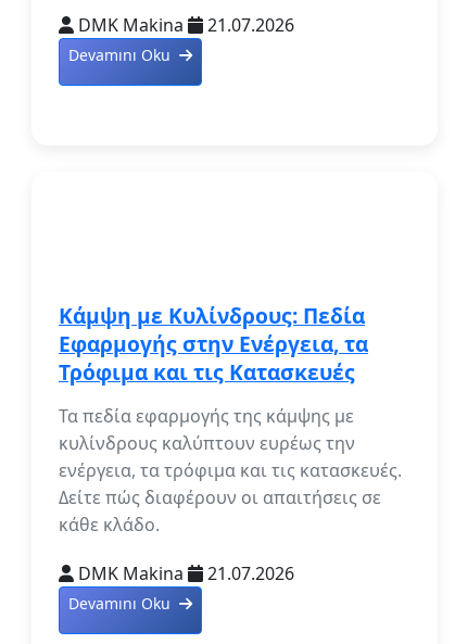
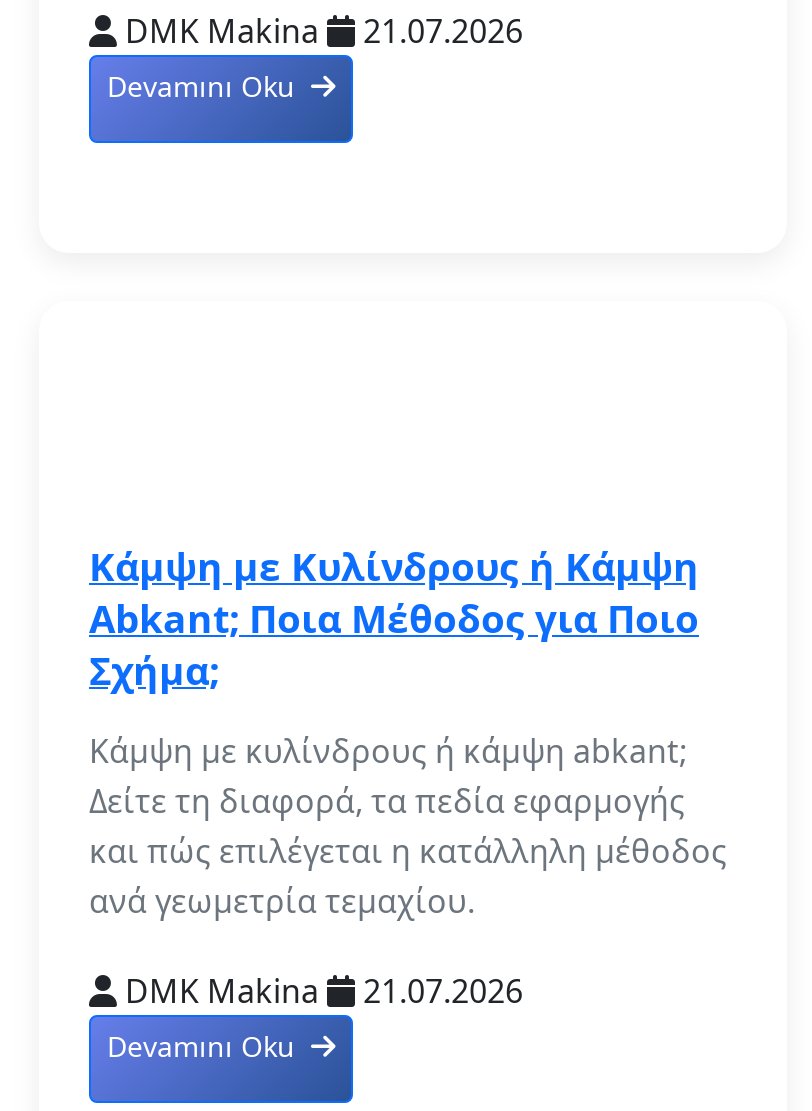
[59,301,368,387] Κάμψη με Κυλίνδρους: Πεδία | Εφαρμογής στην Ενέργεια, τα | Τρόφιμα και τις Κατασκευές -> [89,539,699,697] Κάμψη με Κυλίνδρους ή Κάμψη | Abkant; Ποια Μέθοδος για Ποιο | Σχήμα;
[59,404,402,536] Τα πεδία εφαρμογής της κάμψης με | κυλίνδρους καλύπτουν ευρέως την | ενέργεια, τα τρόφιμα και τις κατασκευές. | Δείτε πώς διαφέρουν οι απαιτήσεις σε | κάθε κλάδο. -> [89,729,727,923] Κάμψη με κυλίνδρους ή κάμψη abkant; | Δείτε τη διαφορά, τα πεδία εφαρμογής | και πώς επιλέγεται η κατάλληλη μέθοδος | ανά γεωμετρία τεμαχίου.

